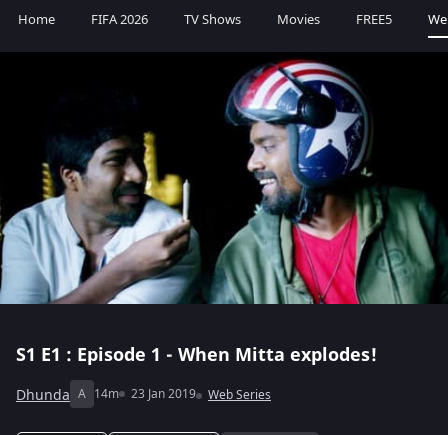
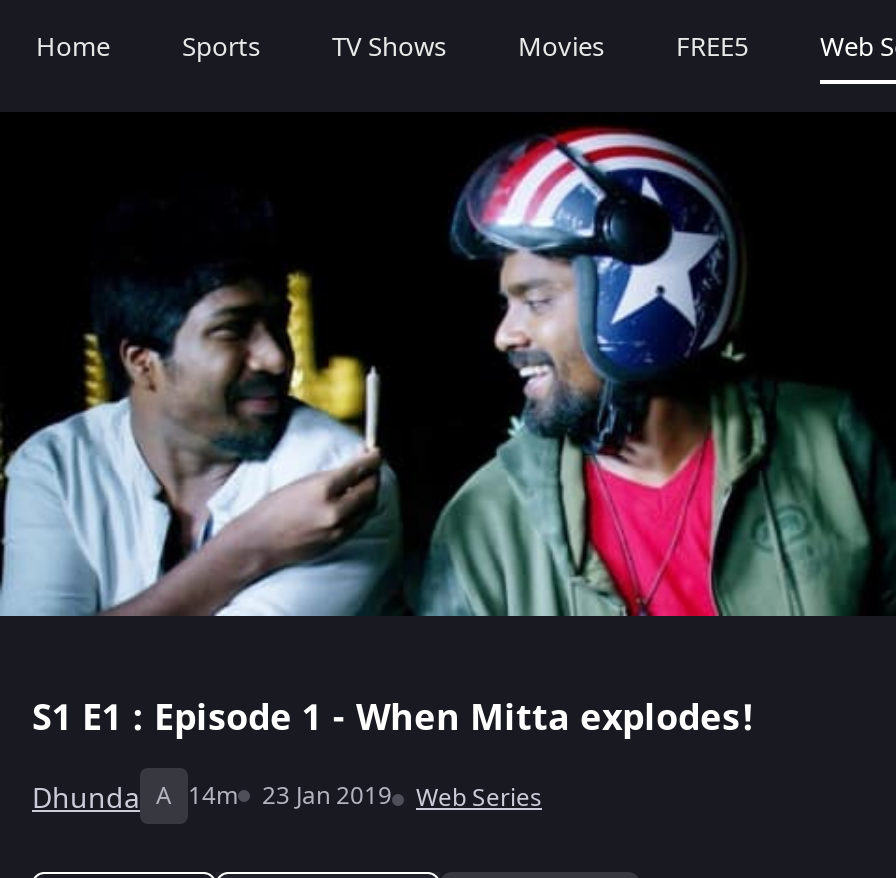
[91,10,148,29] FIFA 2026 -> [182,28,260,66] Sports

